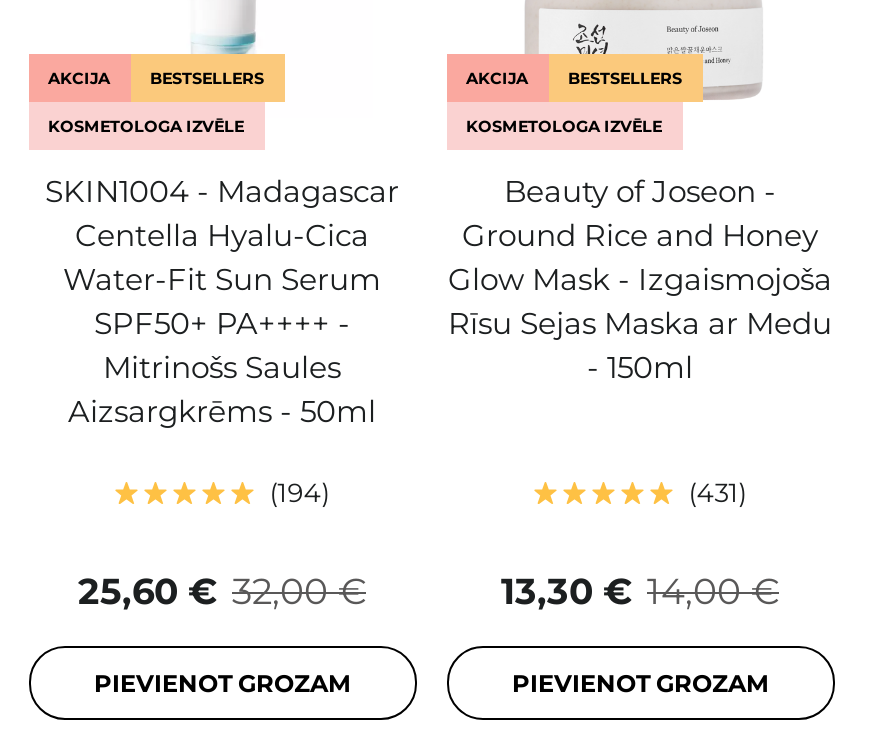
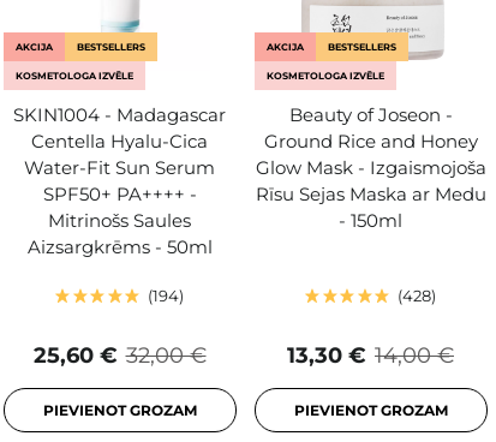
[697,476,739,508] 431 -> [403,286,431,305] 428

